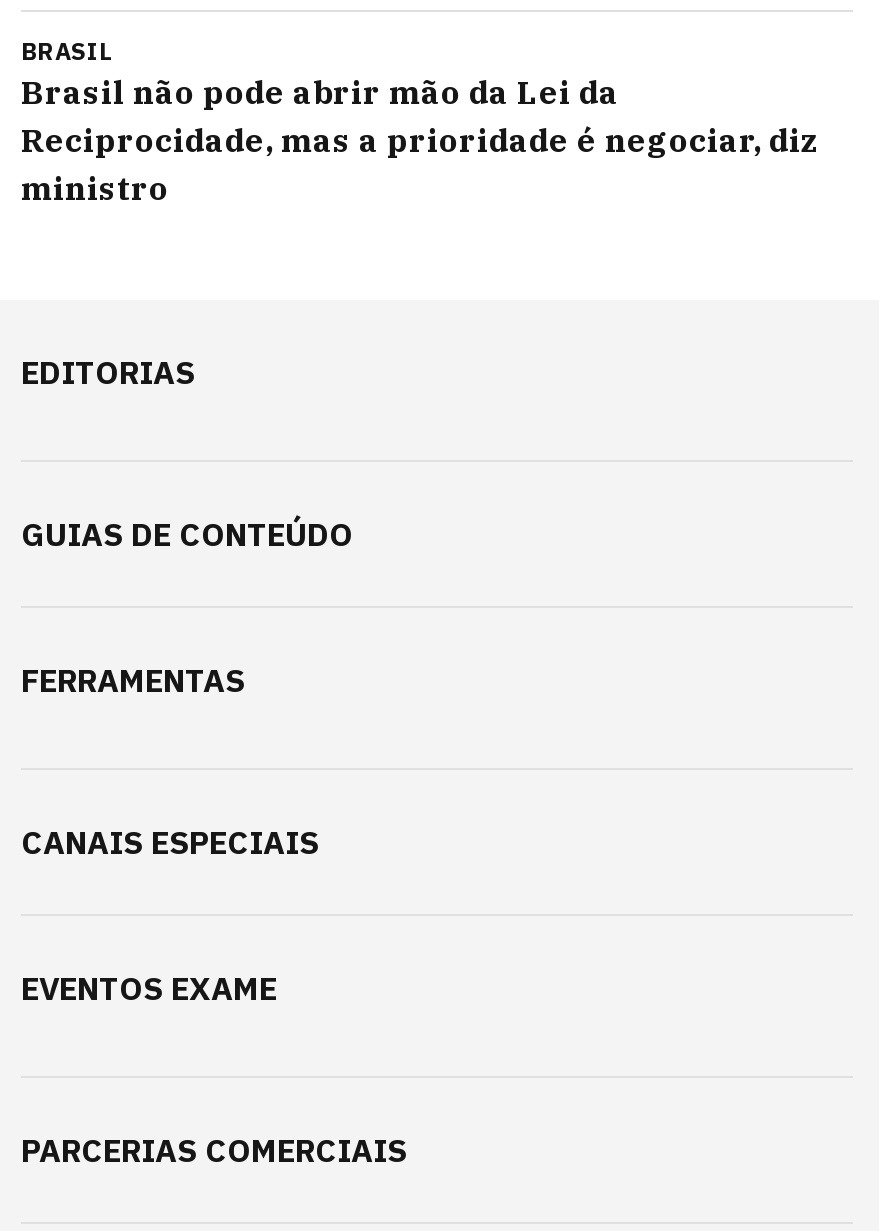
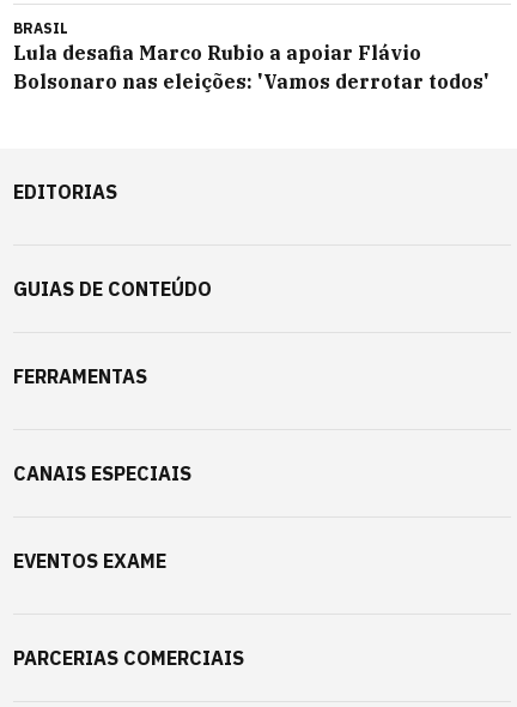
[21,72,819,208] Brasil não pode abrir mão da Lei da | Reciprocidade, mas a prioridade é negociar, diz | ministro -> [13,41,489,93] Lula desafia Marco Rubio a apoiar Flávio | Bolsonaro nas eleições: 'Vamos derrotar todos'

